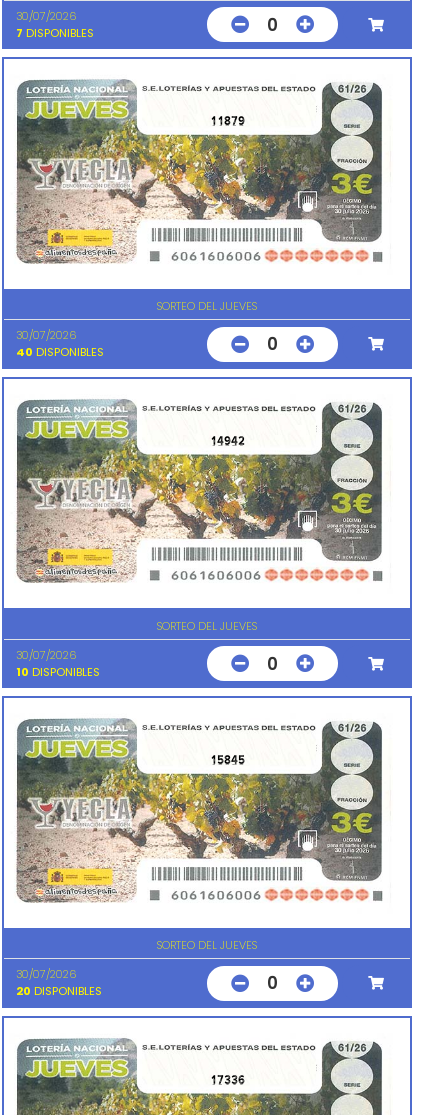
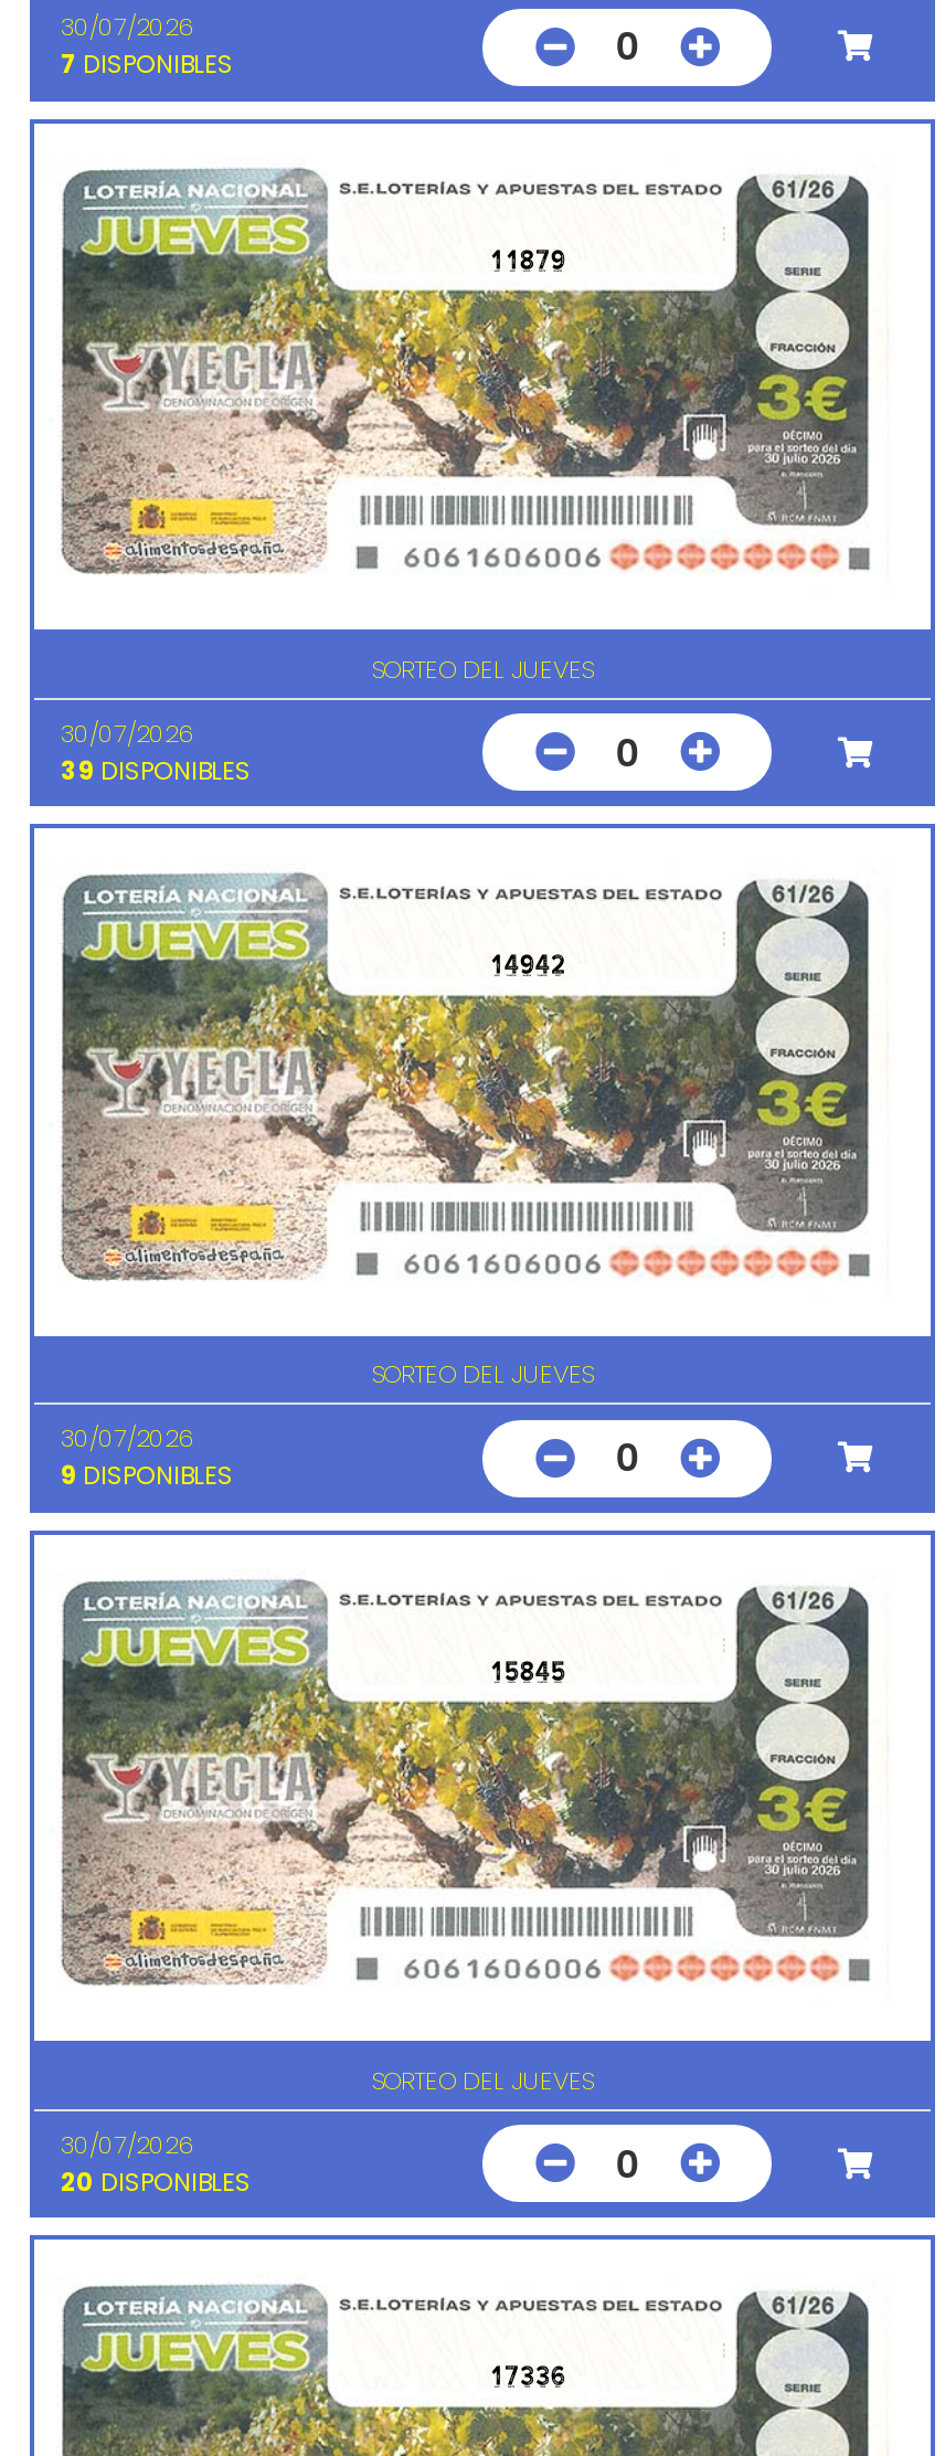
[16,344,104,360] 40 DISPONIBLES -> [61,753,251,788] 39 DISPONIBLES
[16,664,100,680] 10 DISPONIBLES -> [61,1459,233,1494] 9 DISPONIBLES

